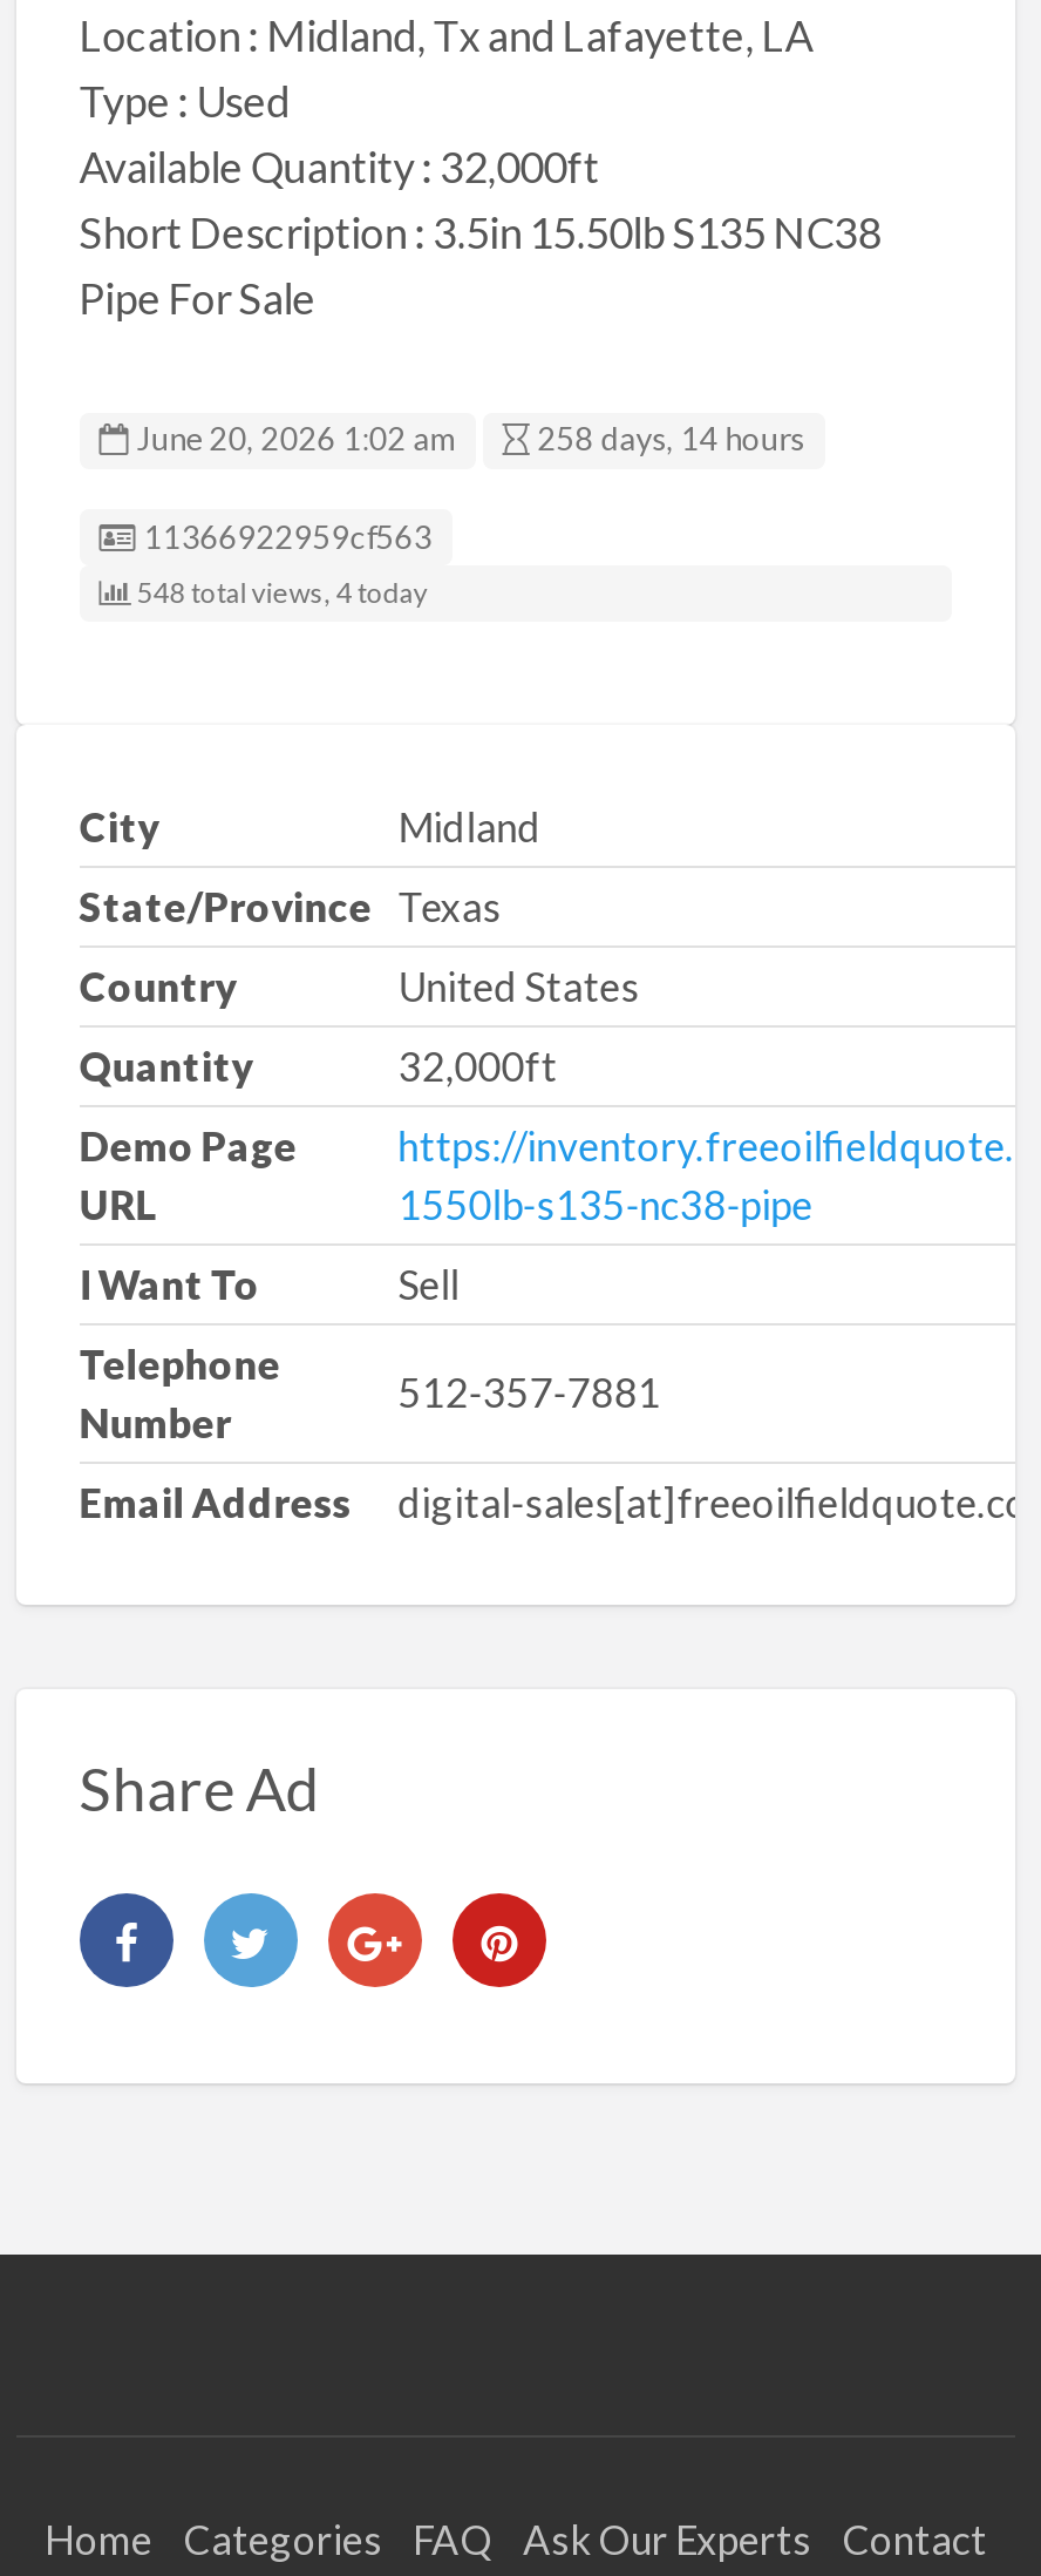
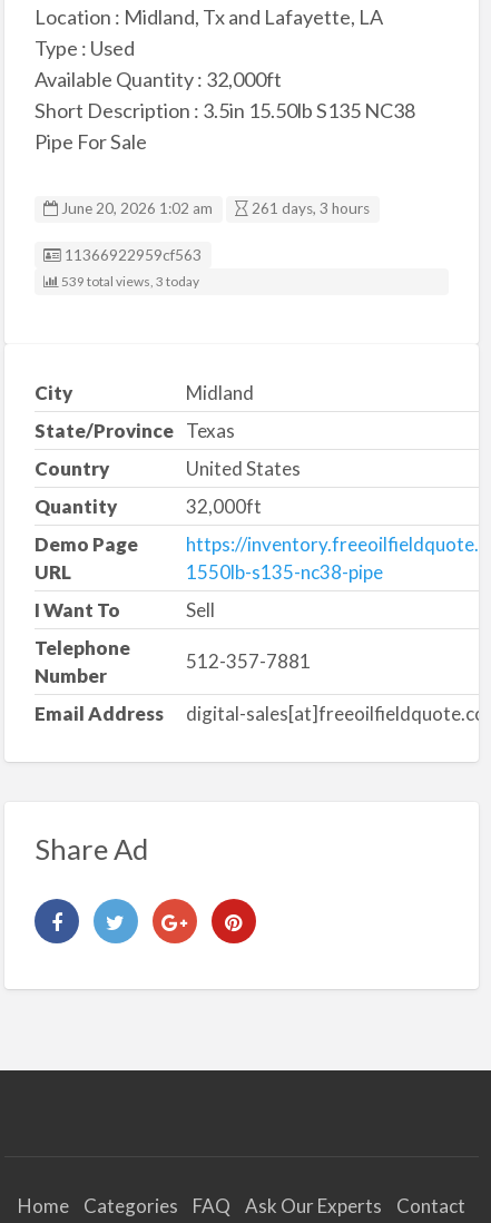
[129,420,805,458] June 20, 2026 1:02 am 258 days, 14 hours -> [58,200,370,217] June 20, 2026 1:02 am 261 days, 3 hours
[132,575,427,610] 548 total views, 4 today -> [59,273,200,290] 539 total views, 3 today

